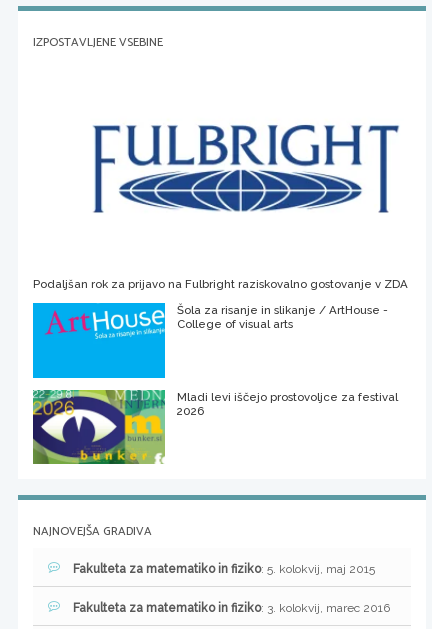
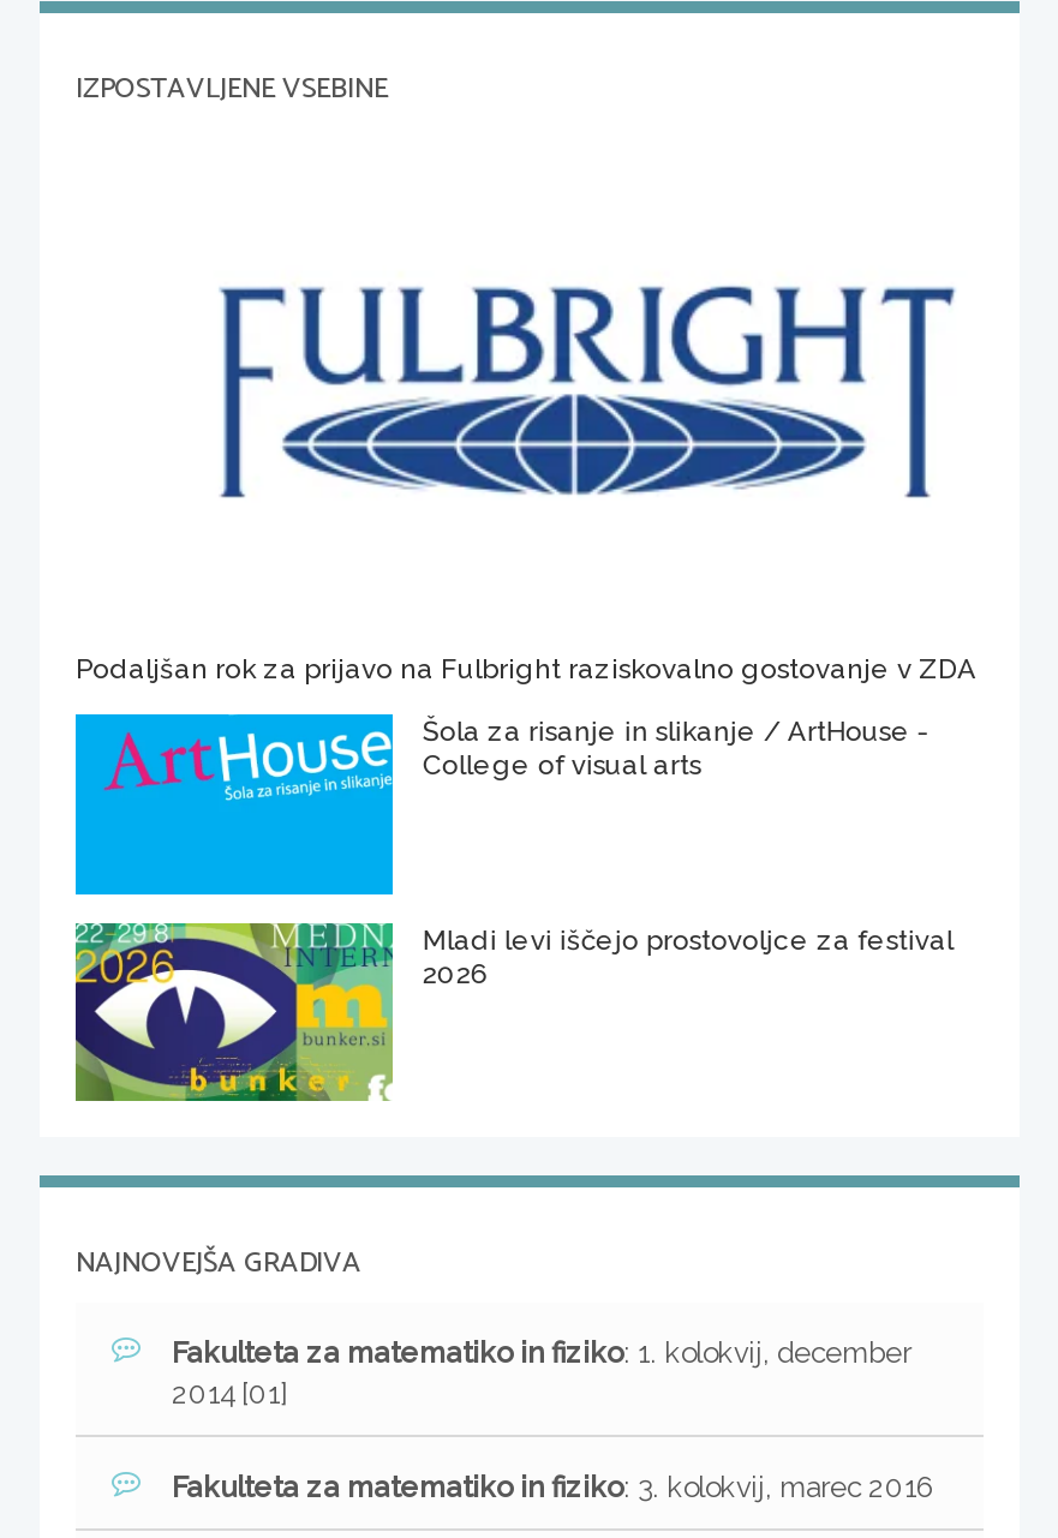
[73,562,375,576] Fakulteta za matematiko in fiziko: 5. kolokvij, maj 2015 -> [172,1337,911,1411] Fakulteta za matematiko in fiziko: 1. kolokvij, december | 2014 [01]

